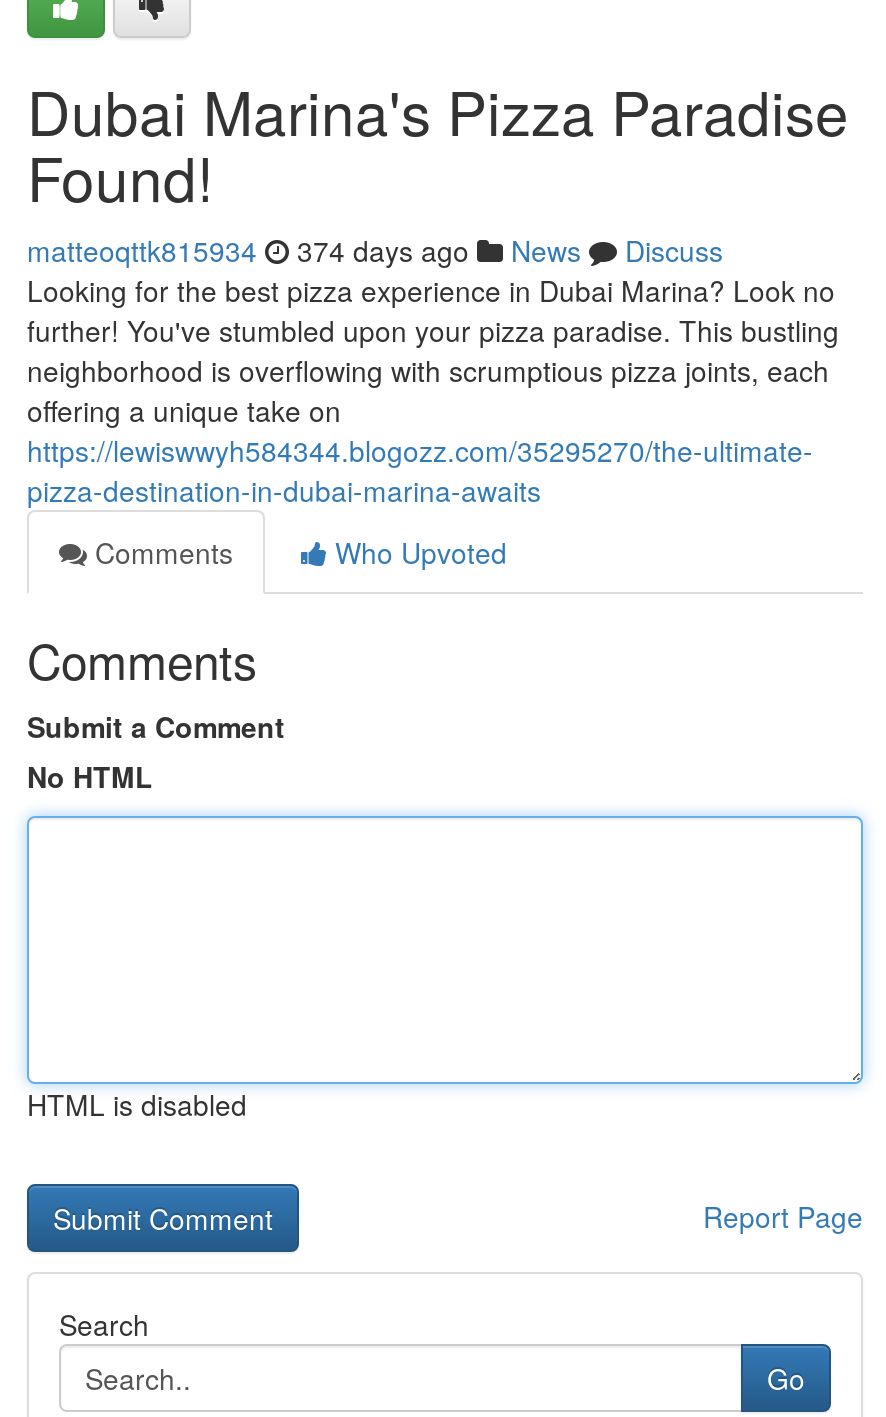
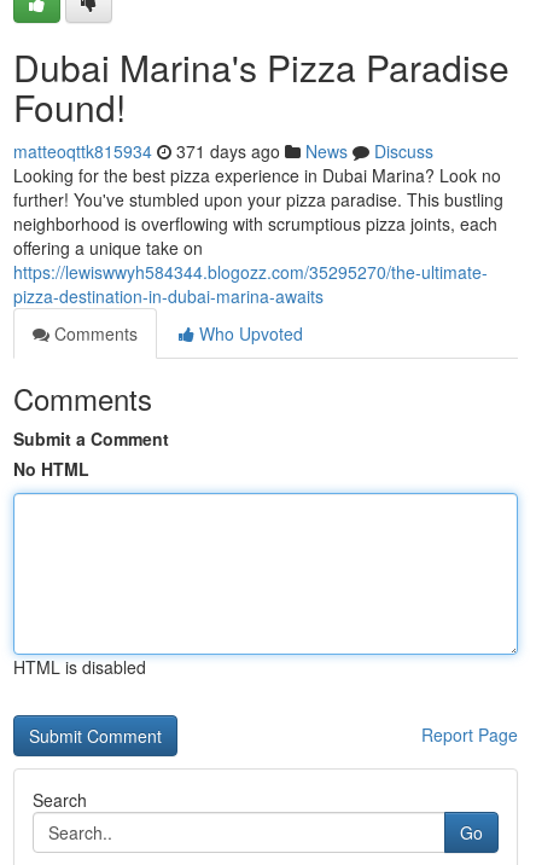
[27,230,723,270] matteoqttk815934 374 days ago News Discuss -> [13,139,433,163] matteoqttk815934 371 days ago News Discuss

